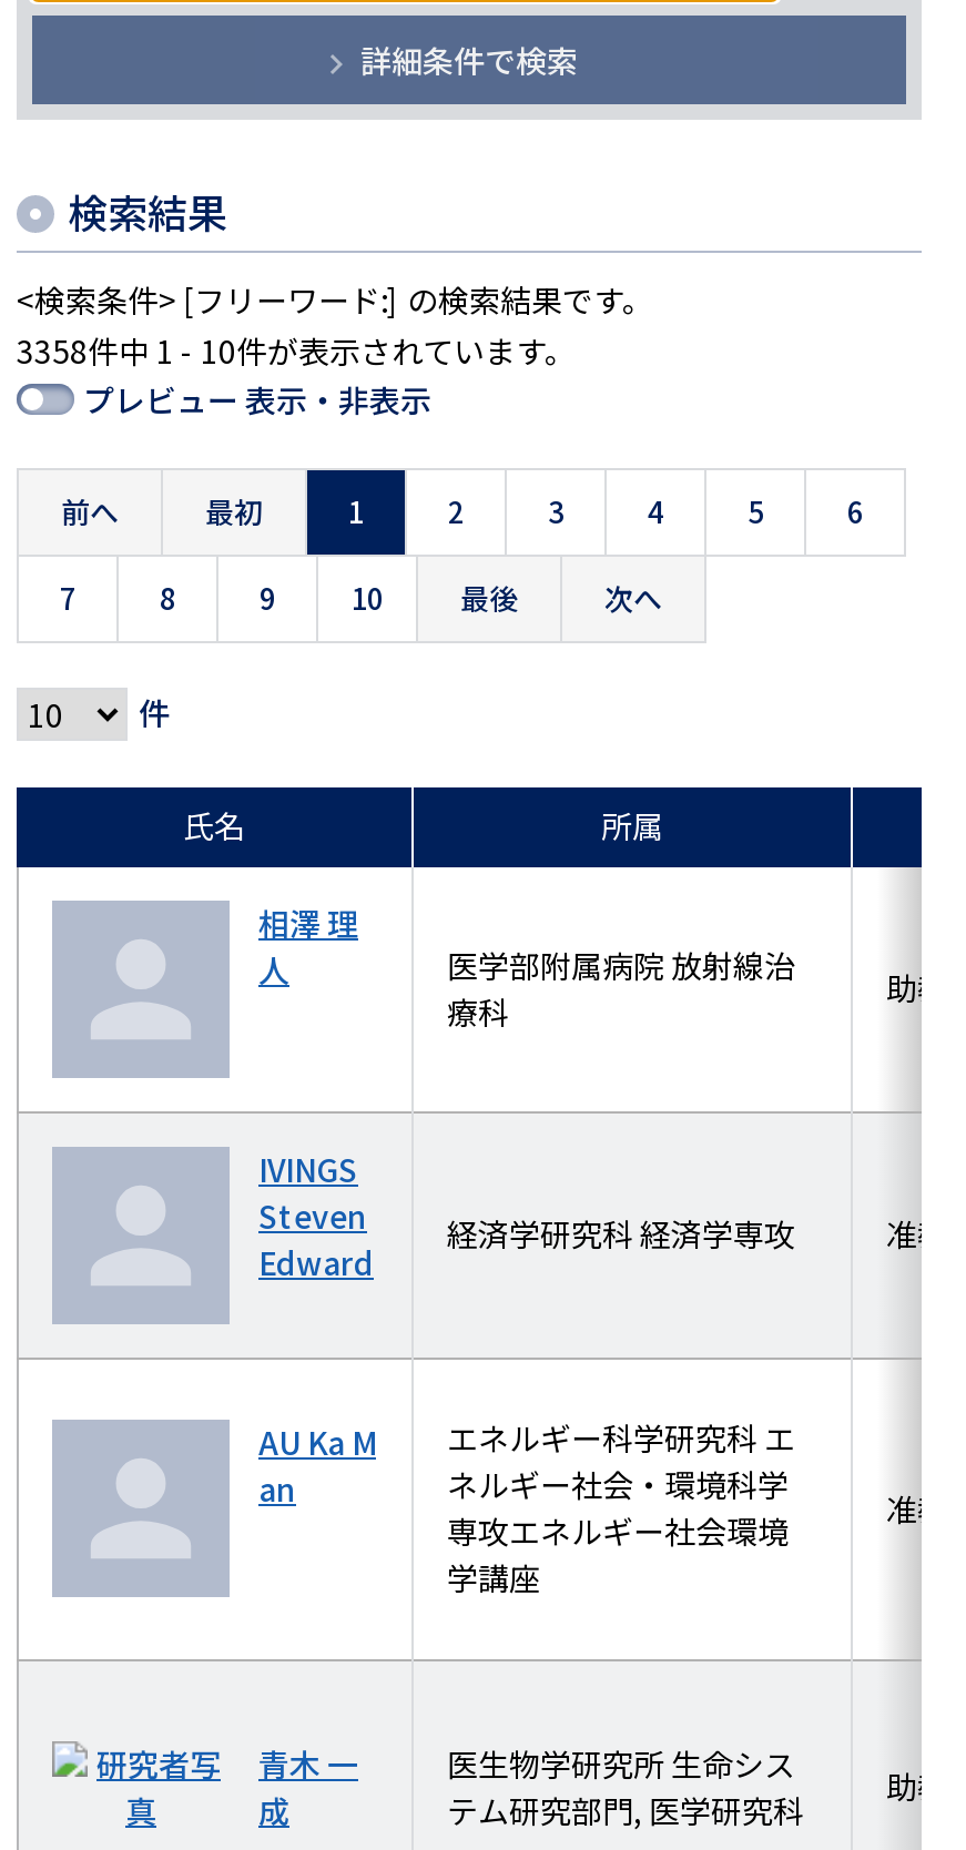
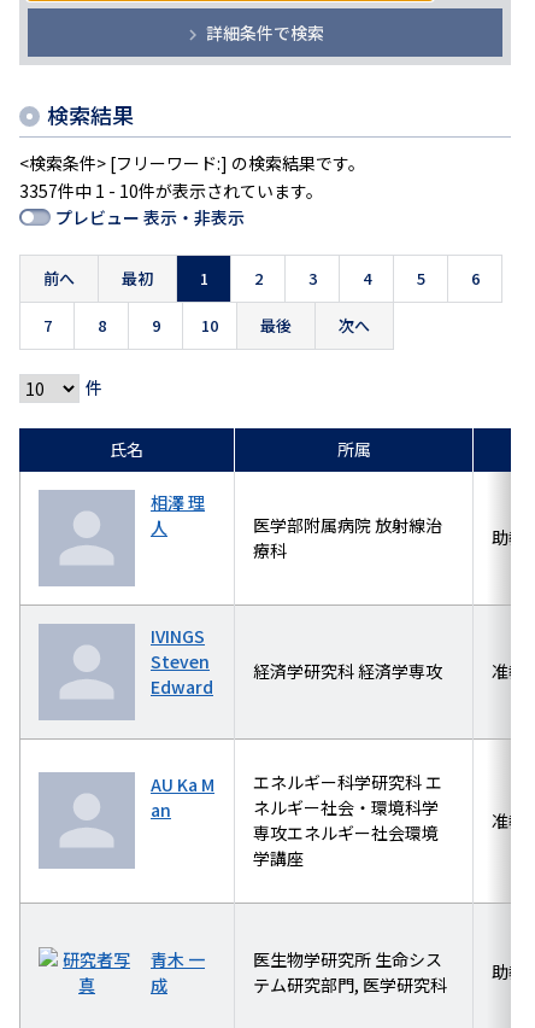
[17,328,576,372] 3358件中 1 - 10件が表示されています。 -> [19,178,323,203] 3357件中 1 - 10件が表示されています。

